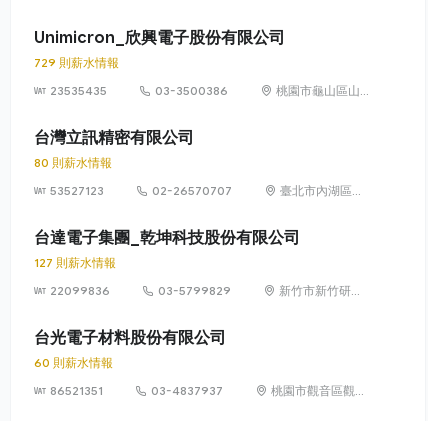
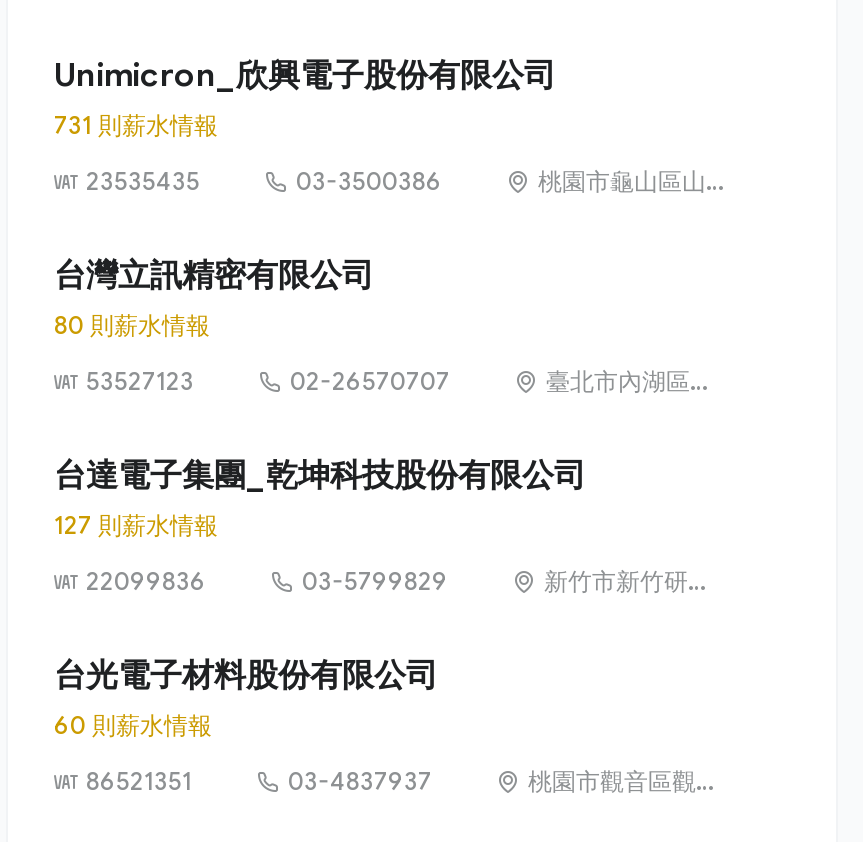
[34,55,119,70] 729 則薪水情報 -> [54,110,218,140] 731 則薪水情報

